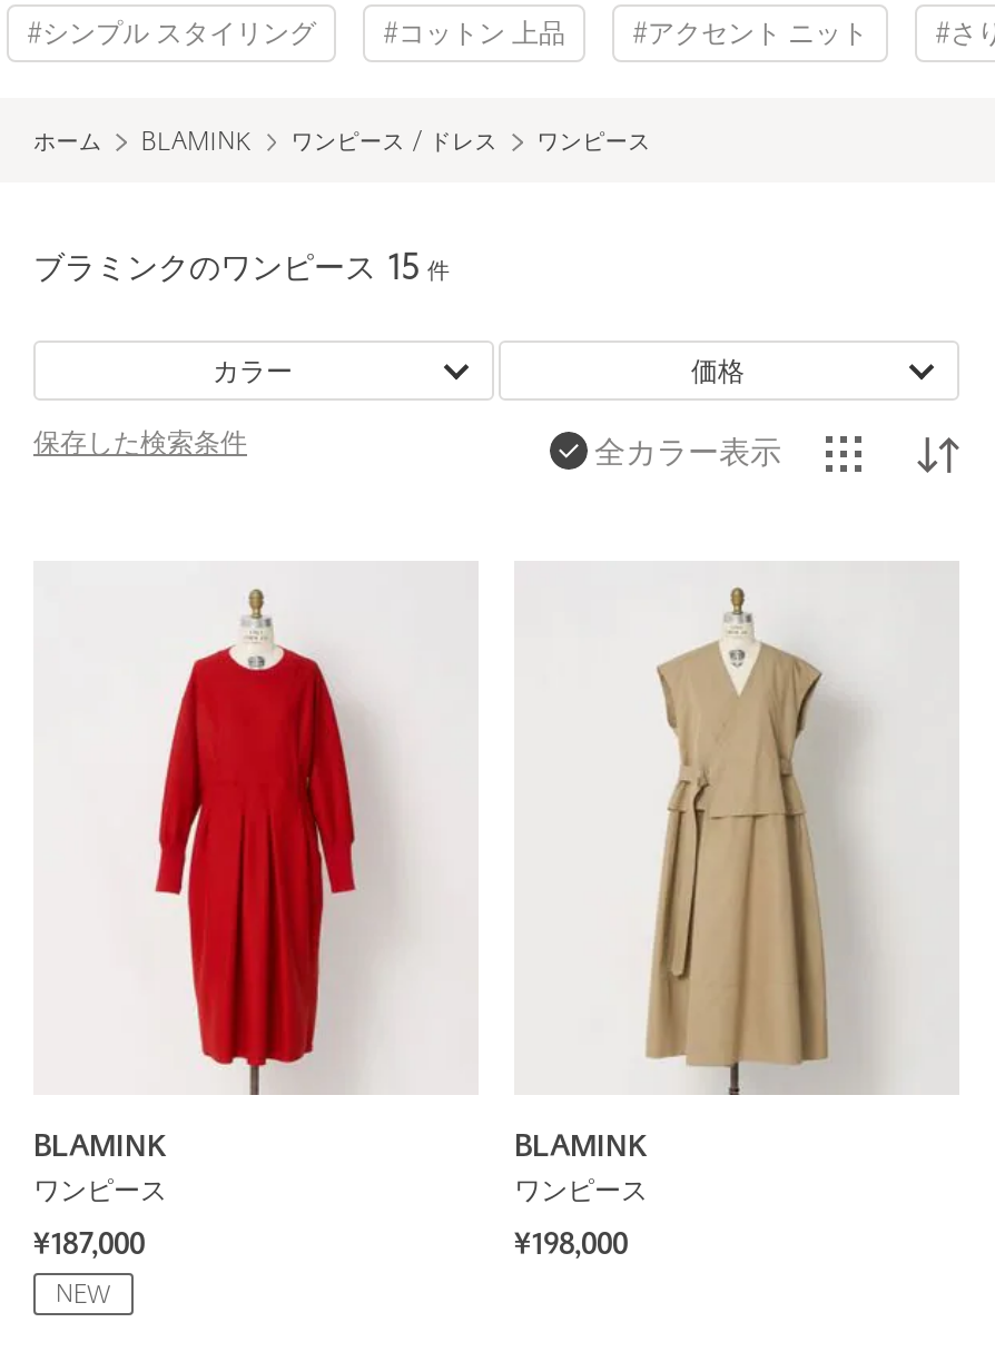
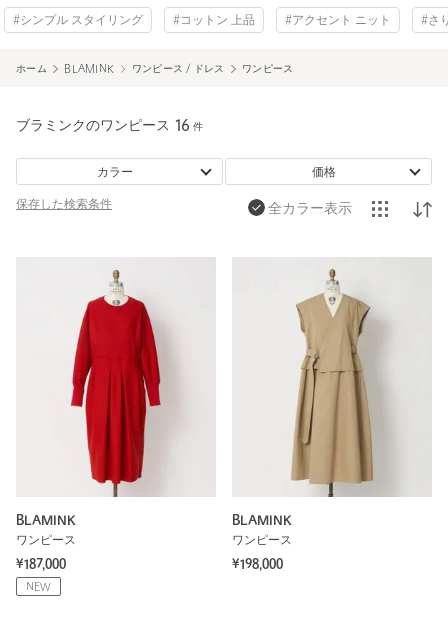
[33,254,450,287] ブラミンクのワンピース 15 件 -> [16,119,203,134] ブラミンクのワンピース 16 件

